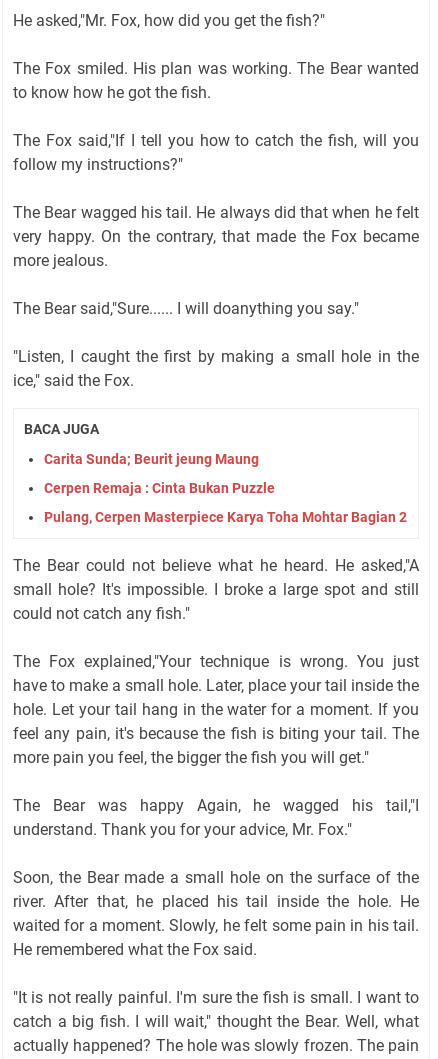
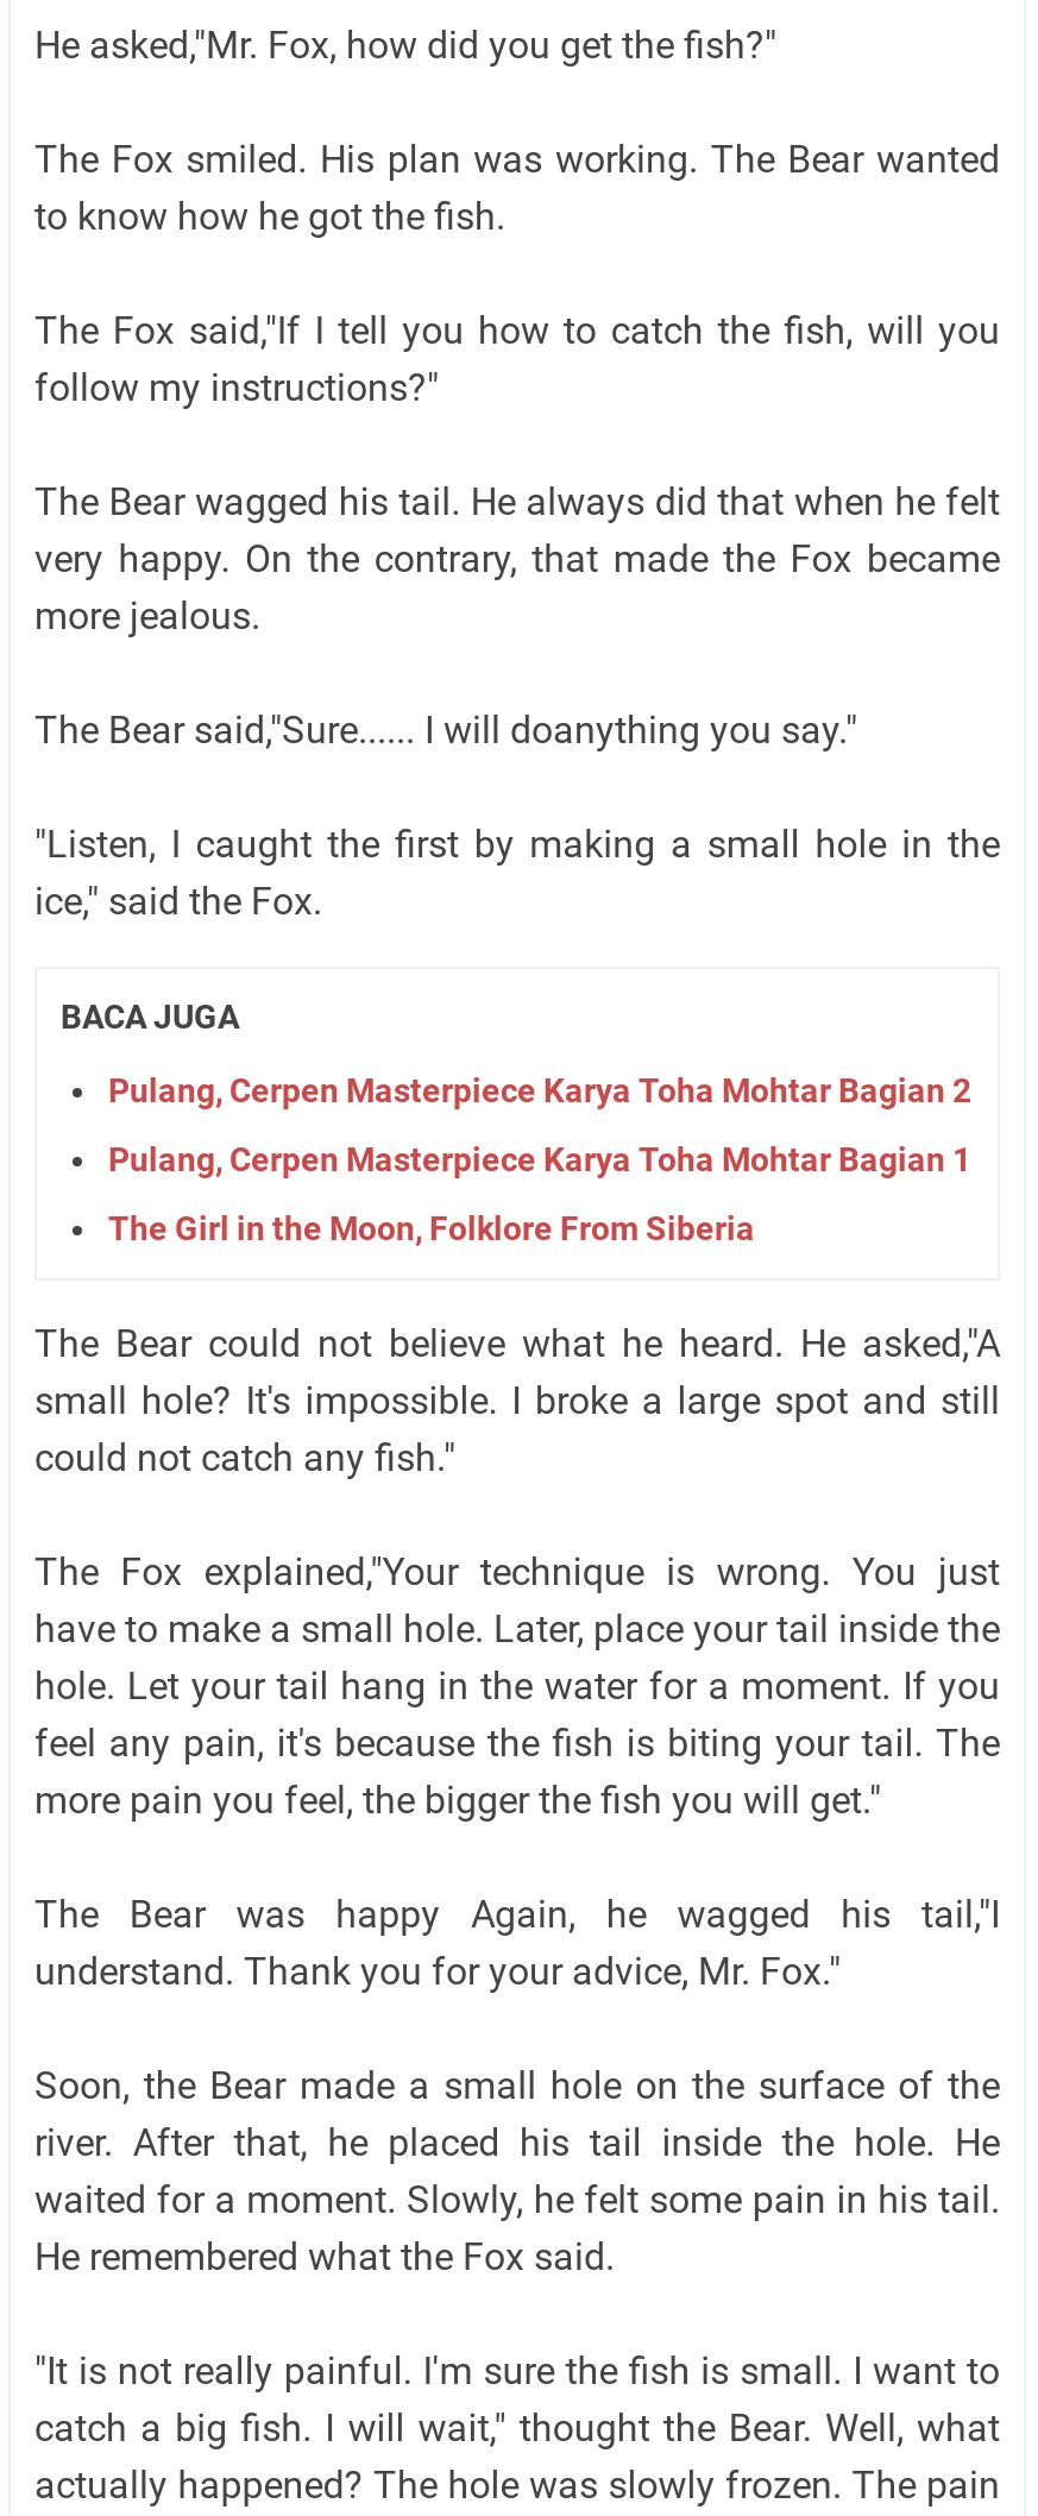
[44,451,275,496] Carita Sunda; Beurit jeung Maung | Cerpen Remaja : Cinta Bukan Puzzle -> none
moved [44,509,407,525] -> [108,1071,971,1109]: Pulang, Cerpen Masterpiece Karya Toha Mohtar Bagian 2
none -> [108,1140,971,1247] Pulang, Cerpen Masterpiece Karya Toha Mohtar Bagian 1 | The Girl in the Moon, Folklore From Siberia

